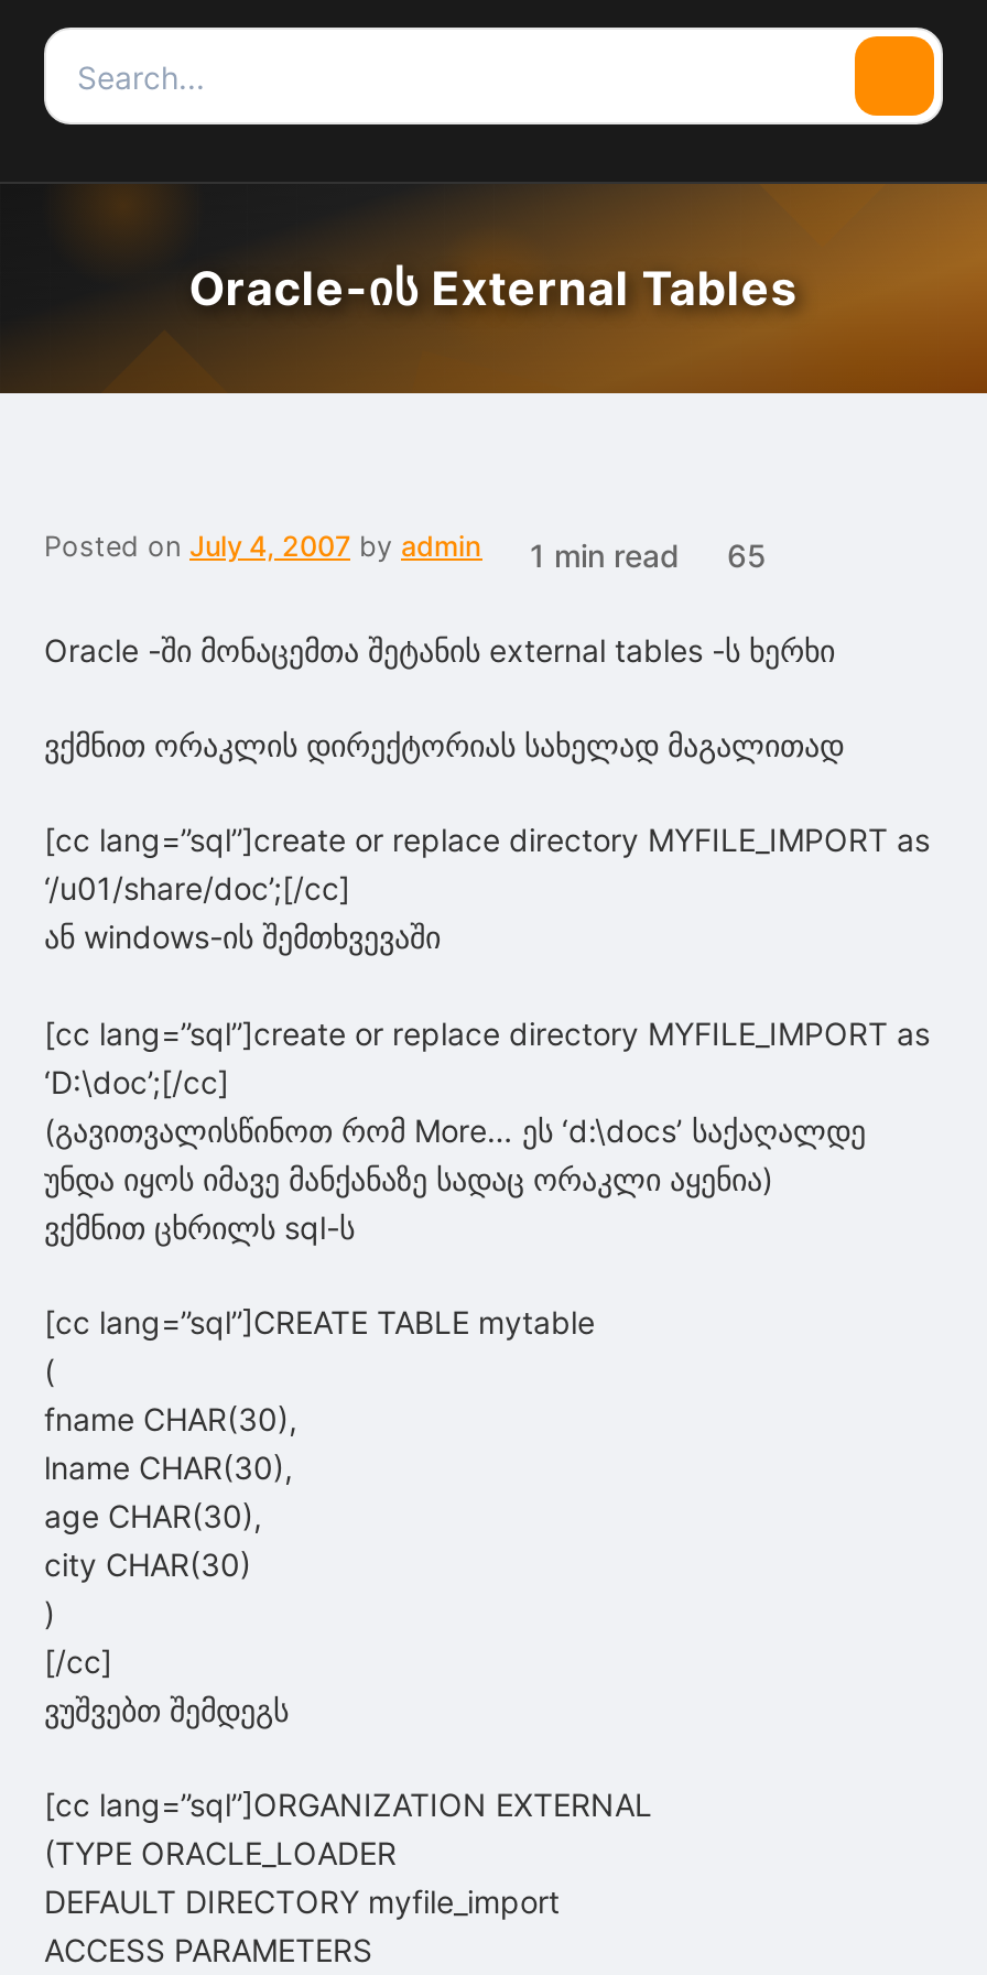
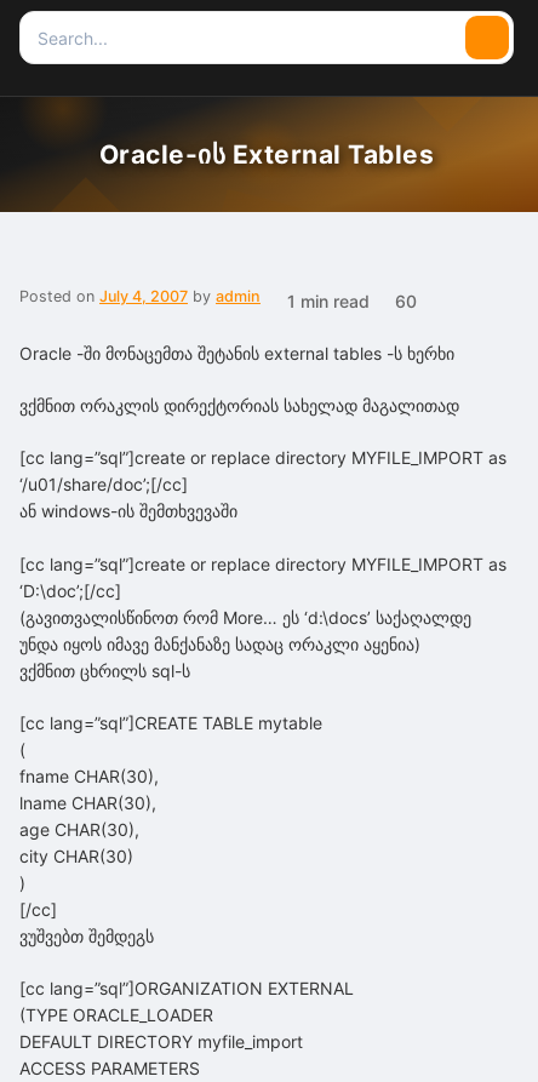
[44,530,767,574] Posted on July 4, 2007 by admin 1 min read 65 -> [19,287,417,311] Posted on July 4, 2007 by admin 1 min read 60

